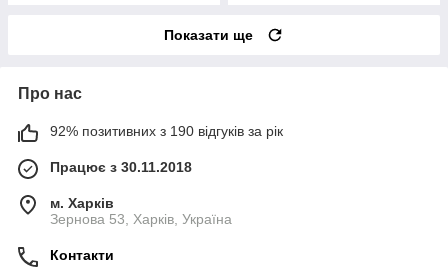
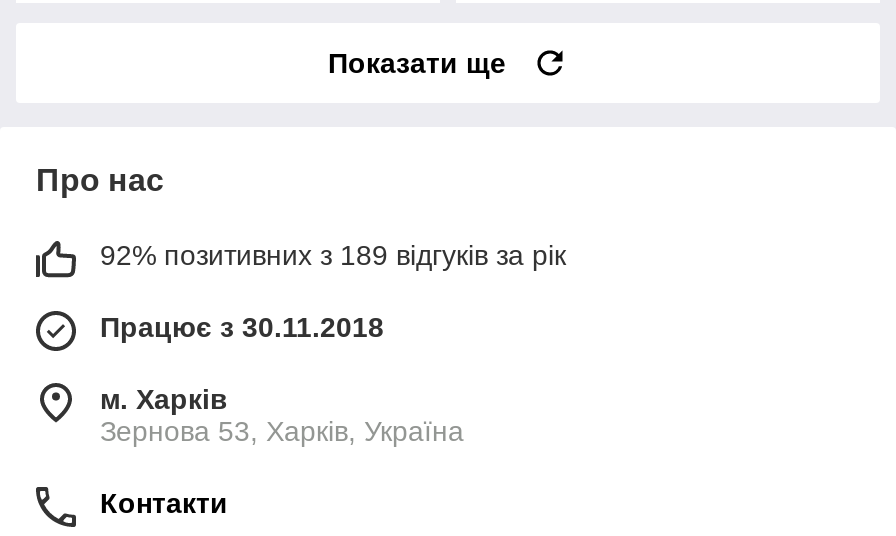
[50,123,283,139] 92% позитивних з 190 відгуків за рік -> [100,240,566,272] 92% позитивних з 189 відгуків за рік

